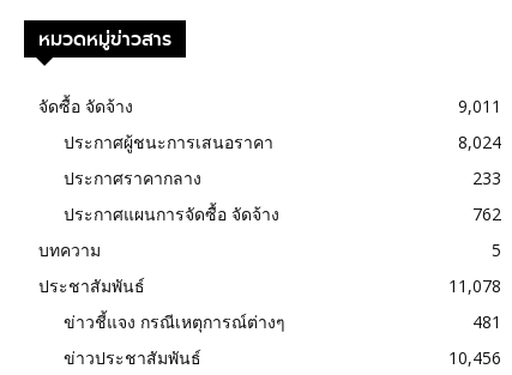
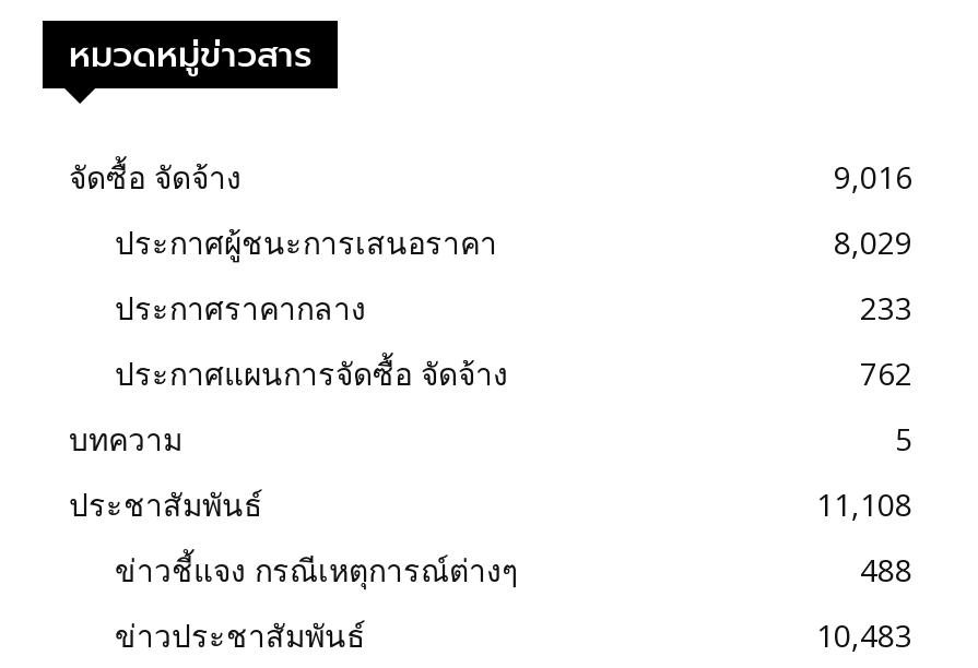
[458,94,501,117] 9,011 -> [834,157,912,199] 9,016
[458,130,501,153] 8,024 -> [834,223,912,264] 8,029
[448,274,501,297] 11,078 -> [816,485,912,526] 11,108
[472,310,501,332] 481 -> [860,550,912,592] 488
[448,346,501,368] 10,456 -> [816,616,912,657] 10,483

